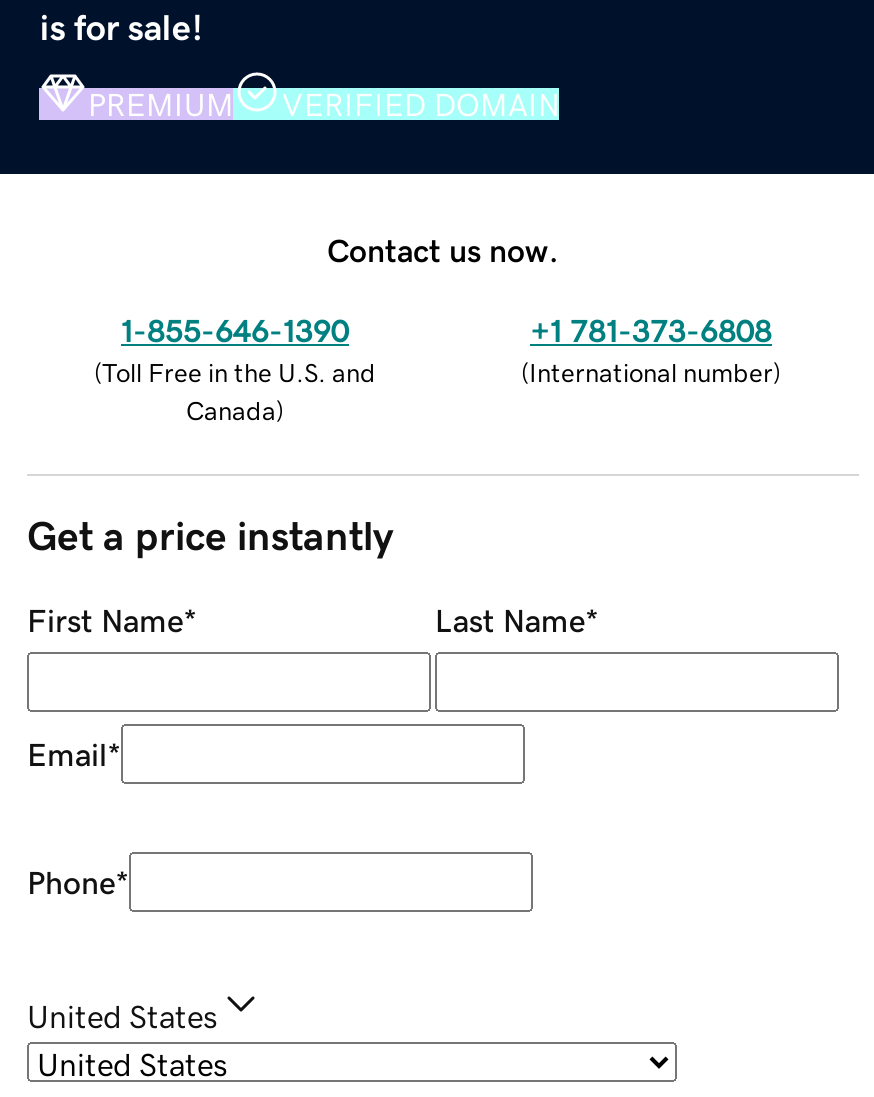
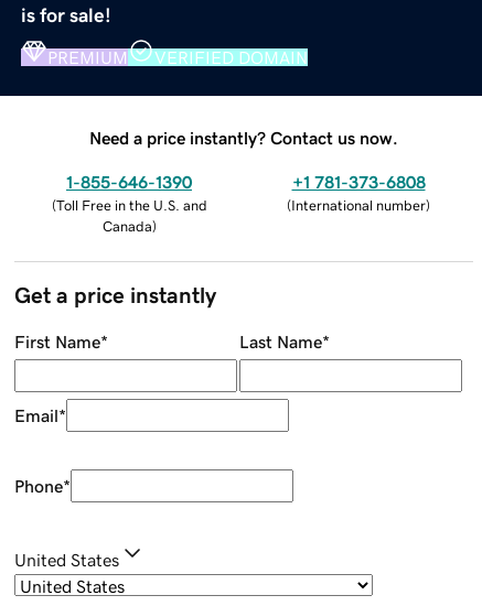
[327,233,559,265] Contact us now. -> [89,128,398,146] Need a price instantly? Contact us now.

